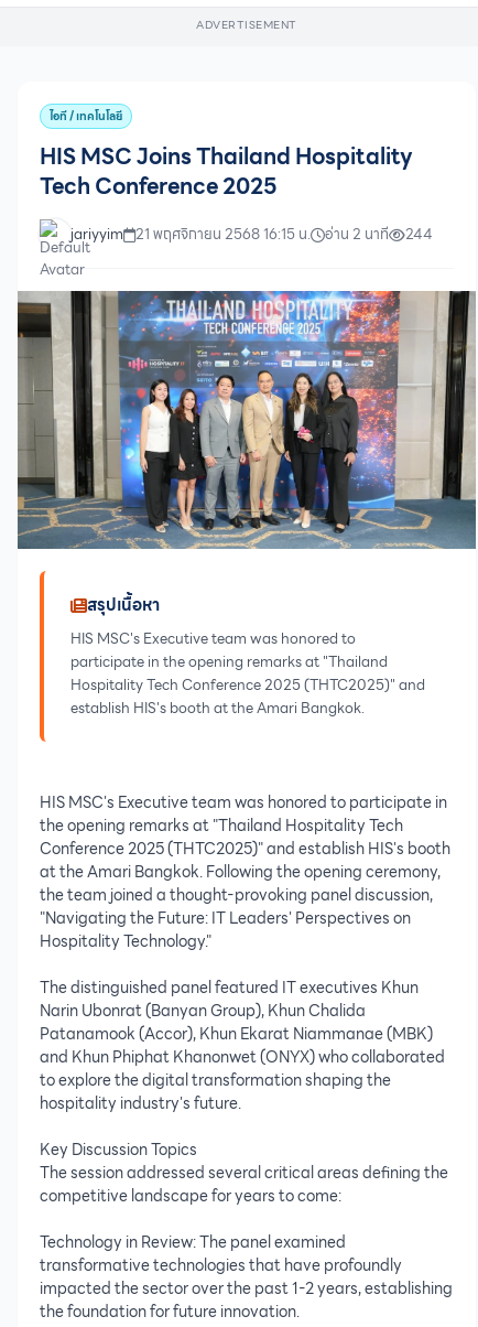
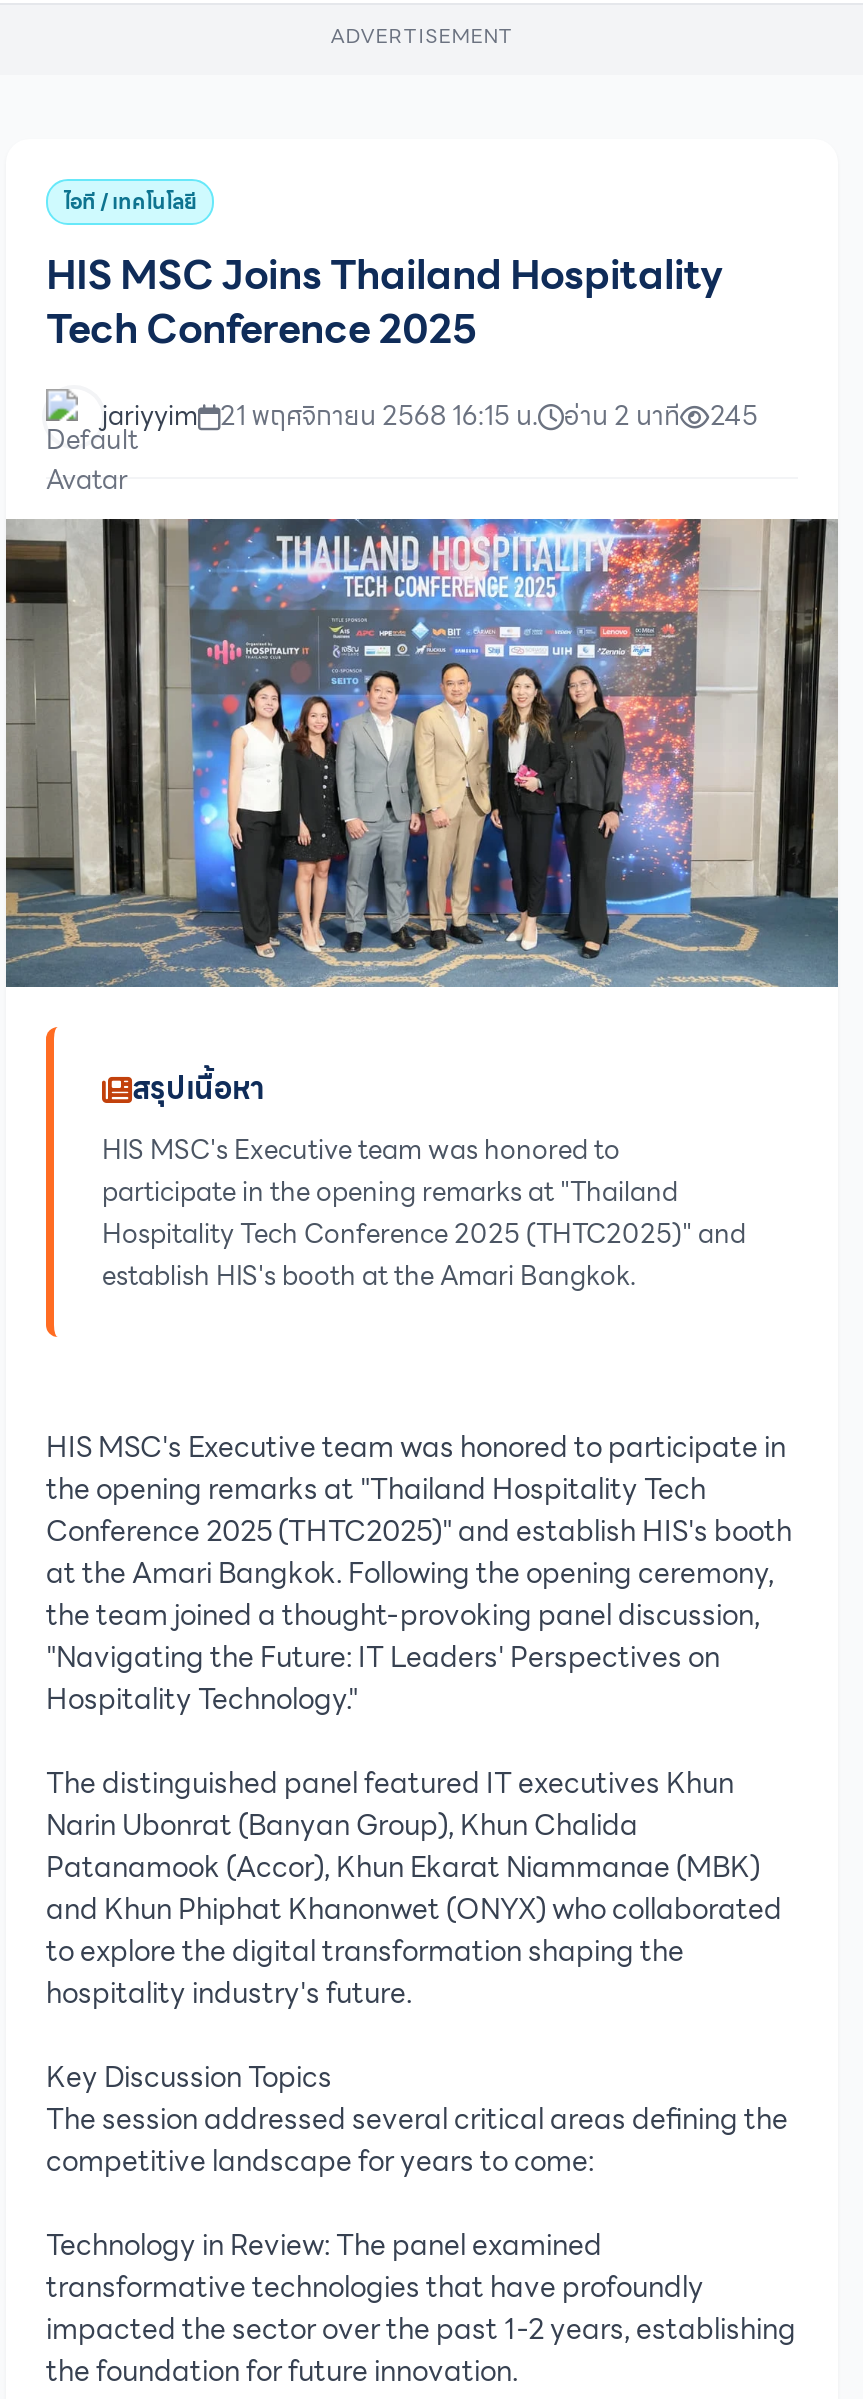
[70,223,433,246] jariyyim 21 พฤศจิกายน 2568 16:15 น. อ่าน 2 นาที 244 -> [102,396,758,438] jariyyim 21 พฤศจิกายน 2568 16:15 น. อ่าน 2 นาที 245

